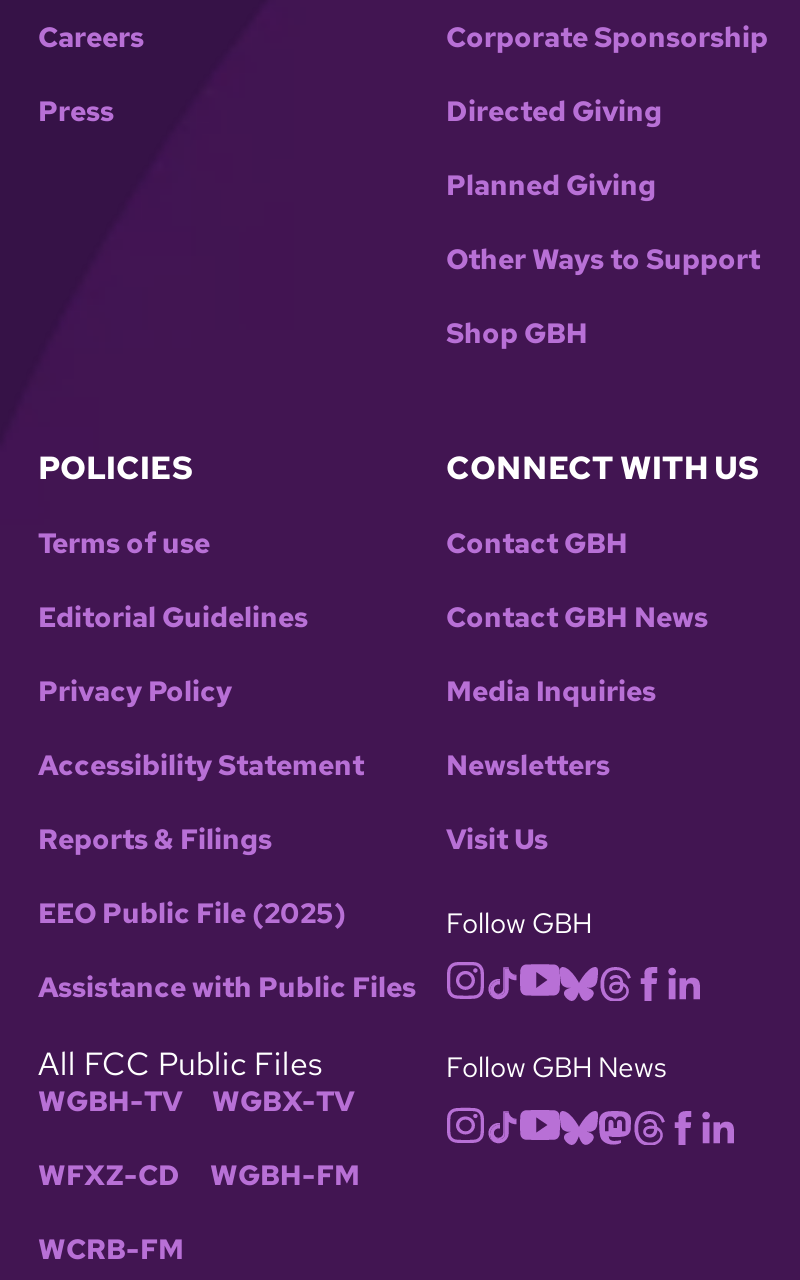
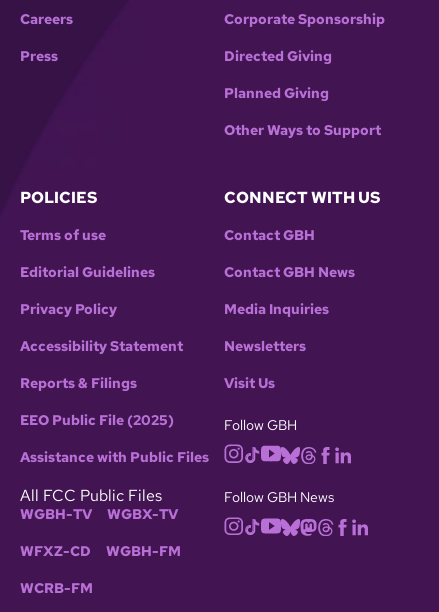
[446,314,588,350] Shop GBH -> none

